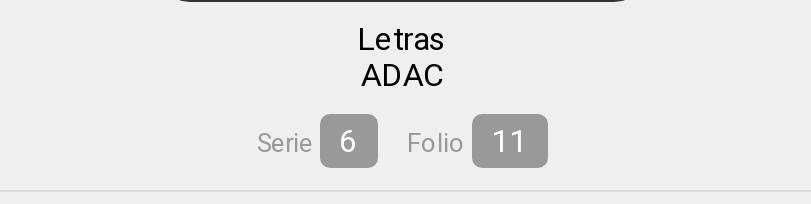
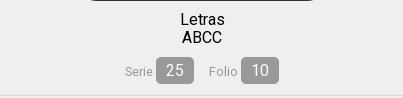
[361,56,443,94] ADAC -> [182,28,222,47] ABCC
[339,122,357,160] 6 -> [166,61,184,80] 25
[491,122,527,160] 11 -> [251,61,269,80] 10

